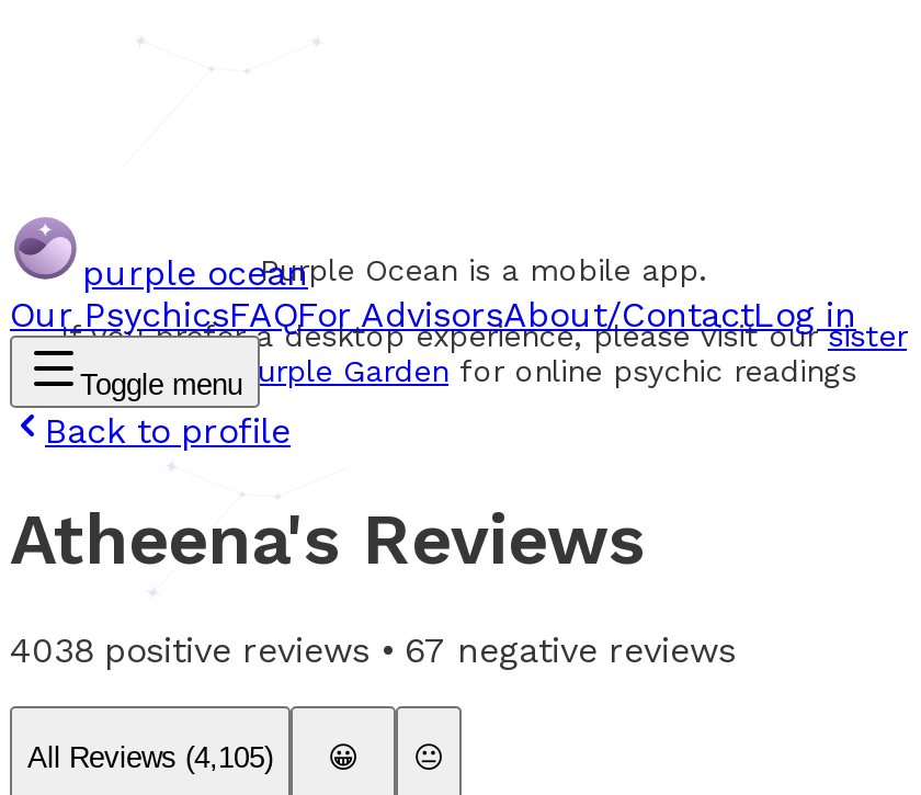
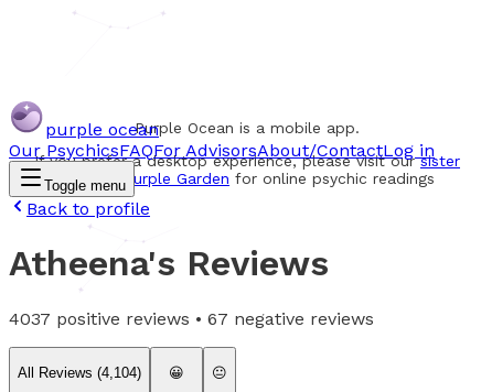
[10,629,736,671] 4038 positive reviews • 67 negative reviews -> [9,308,374,329] 4037 positive reviews • 67 negative reviews
[27,742,273,775] All Reviews (4,105) -> [18,365,141,381] All Reviews (4,104)

